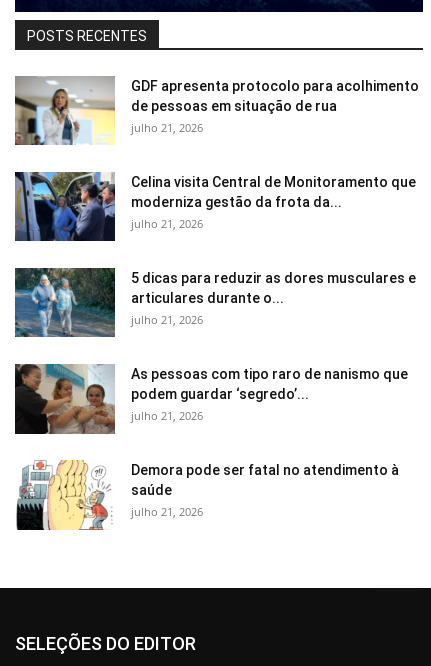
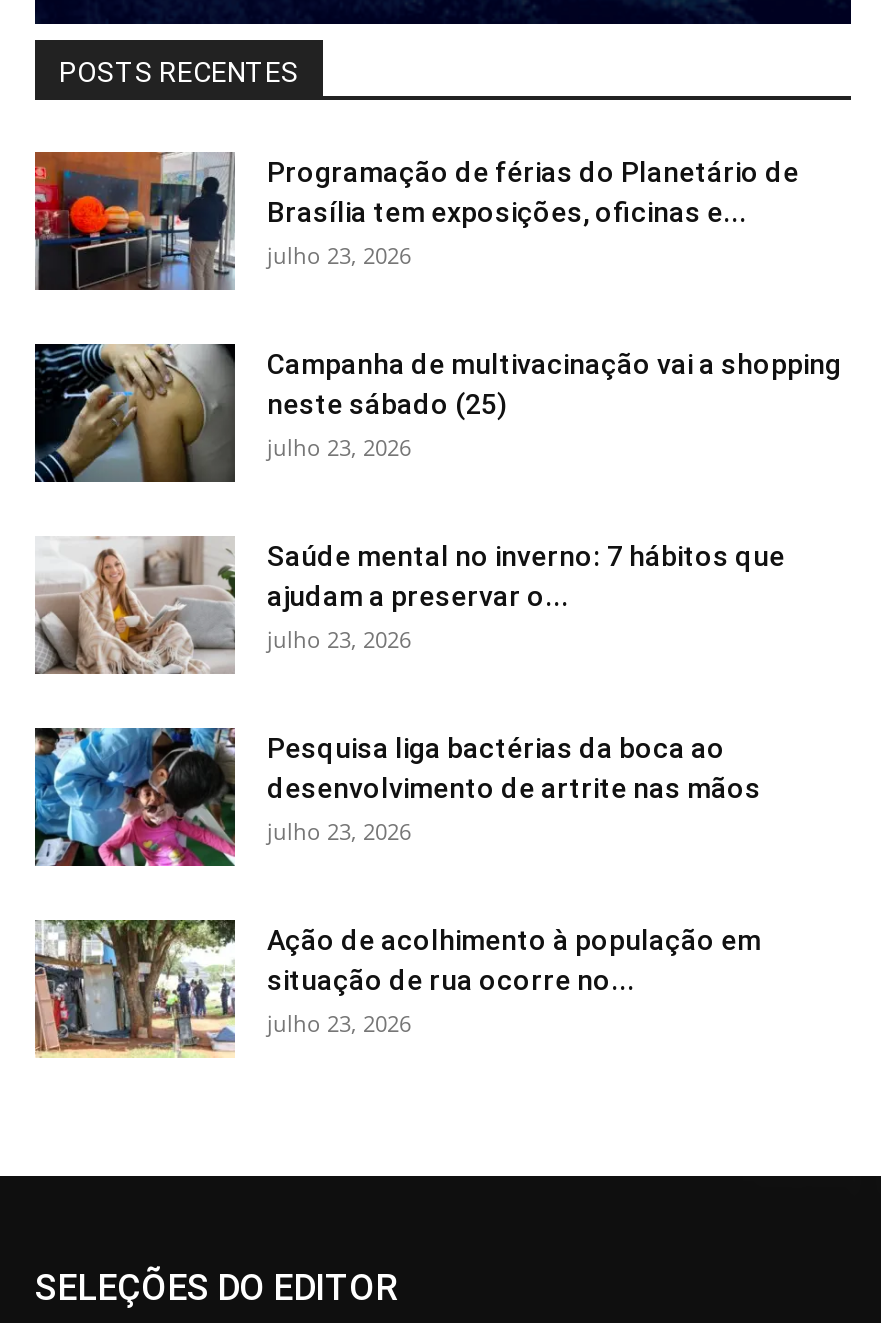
[14,76,419,145] [image] | GDF apresenta protocolo para acolhimento | de pessoas em situação de rua | julho 21, 2026 -> [33,150,799,292] [image] | Programação de férias do Planetário de | Brasília tem exposições, oficinas e... | julho 23, 2026
[14,171,416,241] [image] | Celina visita Central de Monitoramento que | moderniza gestão da frota da... | julho 21, 2026 -> [33,342,841,482] [image] | Campanha de multivacinação vai a shopping | neste sábado (25) | julho 23, 2026
[14,267,416,338] [image] | 5 dicas para reduzir as dores musculares e | articulares durante o... | julho 21, 2026 -> [35,536,785,674] [image] | Saúde mental no inverno: 7 hábitos que | ajudam a preservar o... | julho 23, 2026
[14,363,408,435] [image] | As pessoas com tipo raro de nanismo que | podem guardar ‘segredo’... | julho 21, 2026 -> [33,726,761,868] [image] | Pesquisa liga bactérias da boca ao | desenvolvimento de artrite nas mãos | julho 23, 2026
[15,460,399,531] [image] | Demora pode ser fatal no atendimento à | saúde | julho 21, 2026 -> [33,918,761,1060] [image] | Ação de acolhimento à população em | situação de rua ocorre no... | julho 23, 2026

